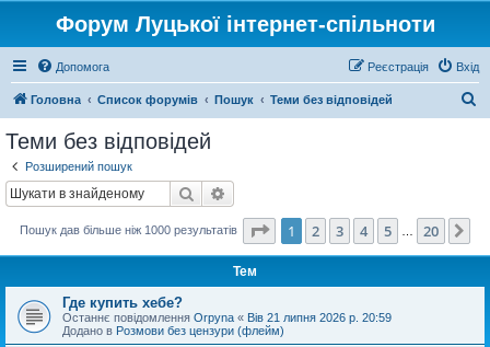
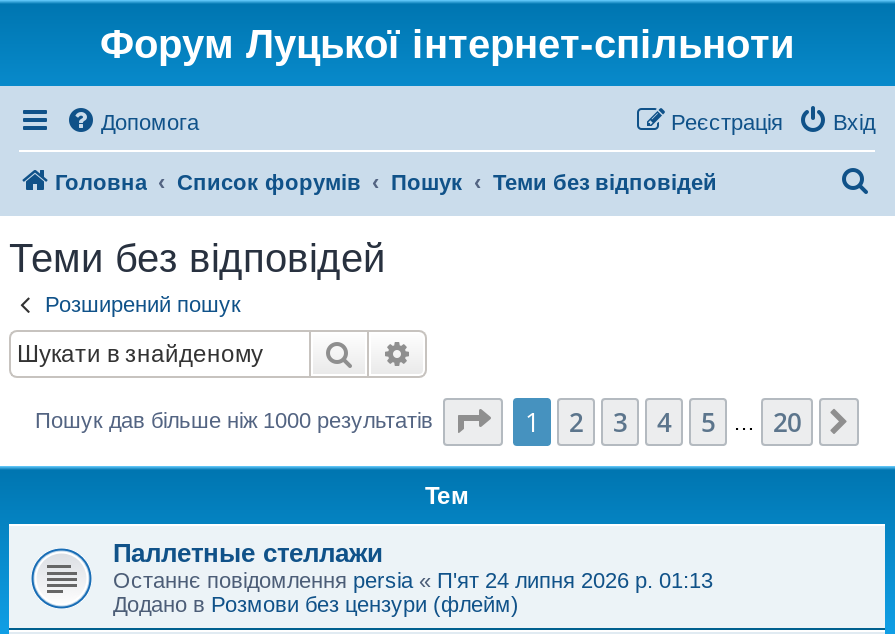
[62,294,392,323] Где купить хебе? | Останнє повідомлення Orpyna «Вів 21 липня 2026 р. 20:59 -> [113,537,713,591] Паллетные стеллажи | Останнє повідомлення persia «П'ят 24 липня 2026 р. 01:13

